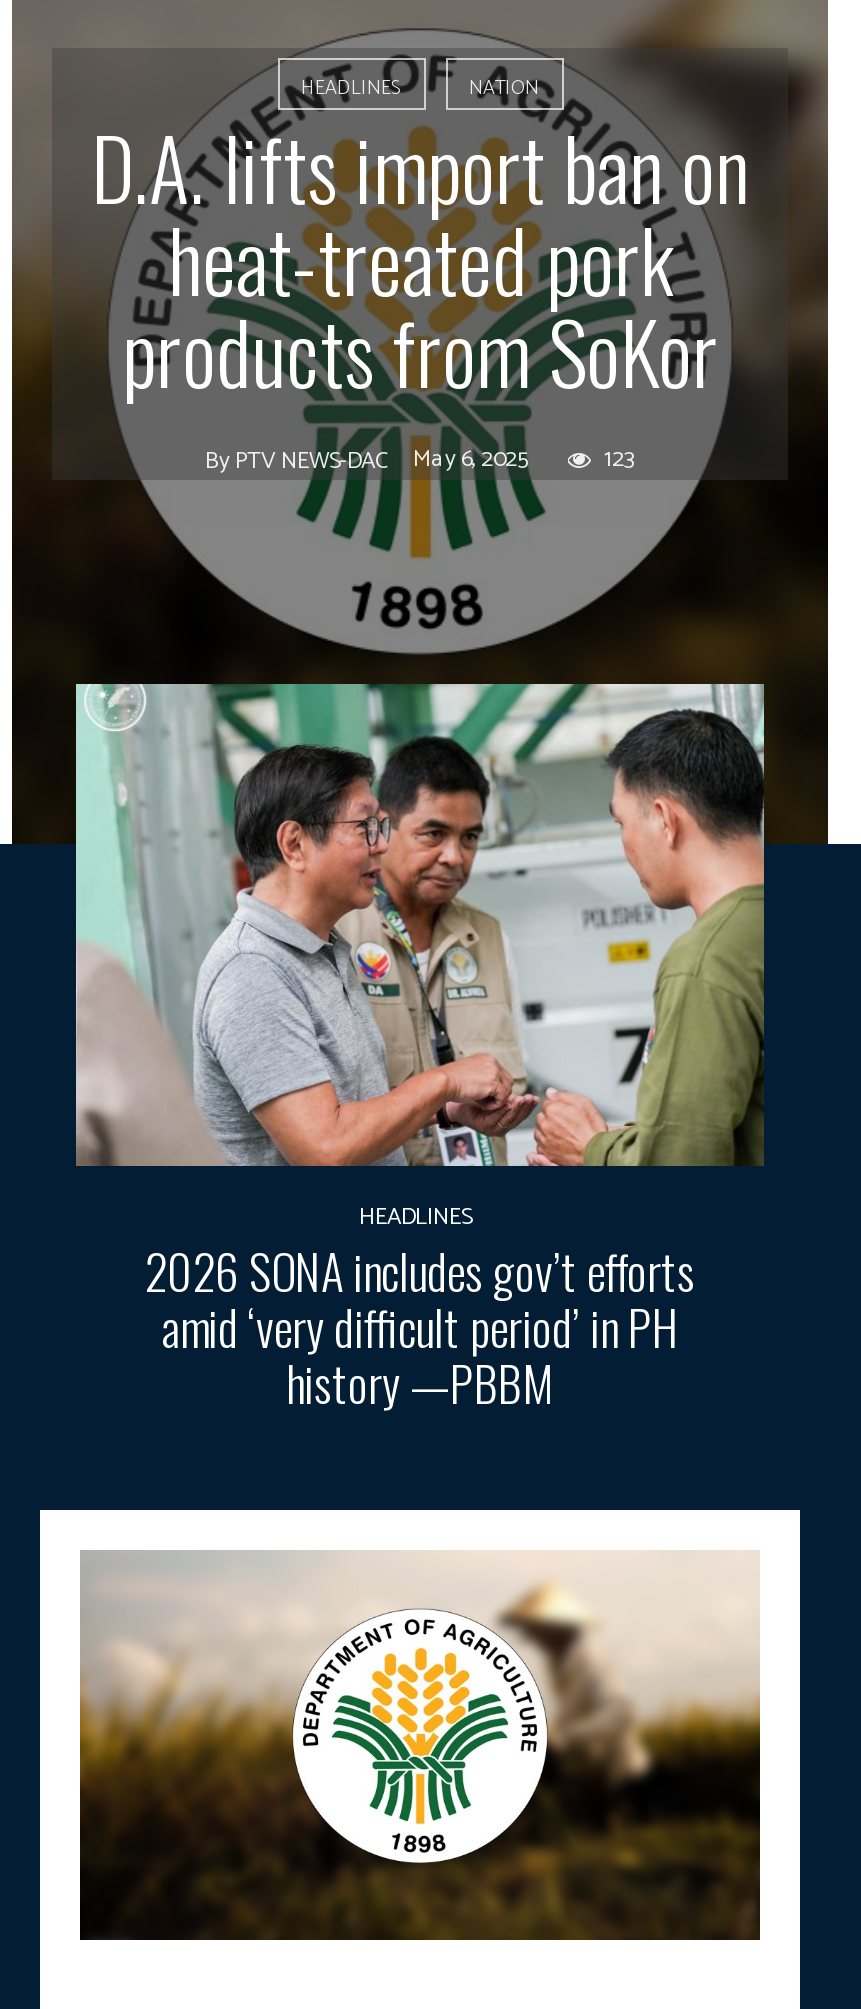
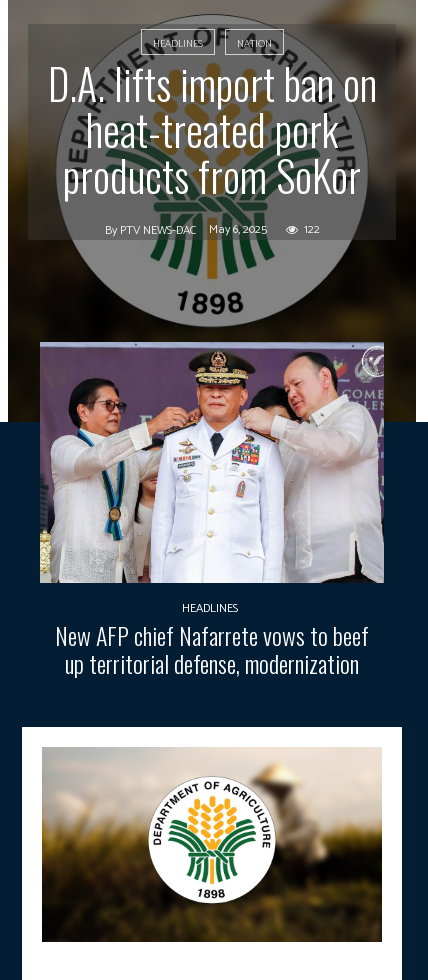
[206,440,634,480] By PTV NEWS-DAC May 6, 2025 123 -> [104,220,319,240] By PTV NEWS-DAC May 6, 2025 122
[74,682,764,1418] [image] | 2026 SONA includes gov’t efforts | amid ‘very difficult period’ in PH | history —PBBM -> [39,341,385,681] [image] | New AFP chief Nafarrete vows to beef | up territorial defense, modernization

